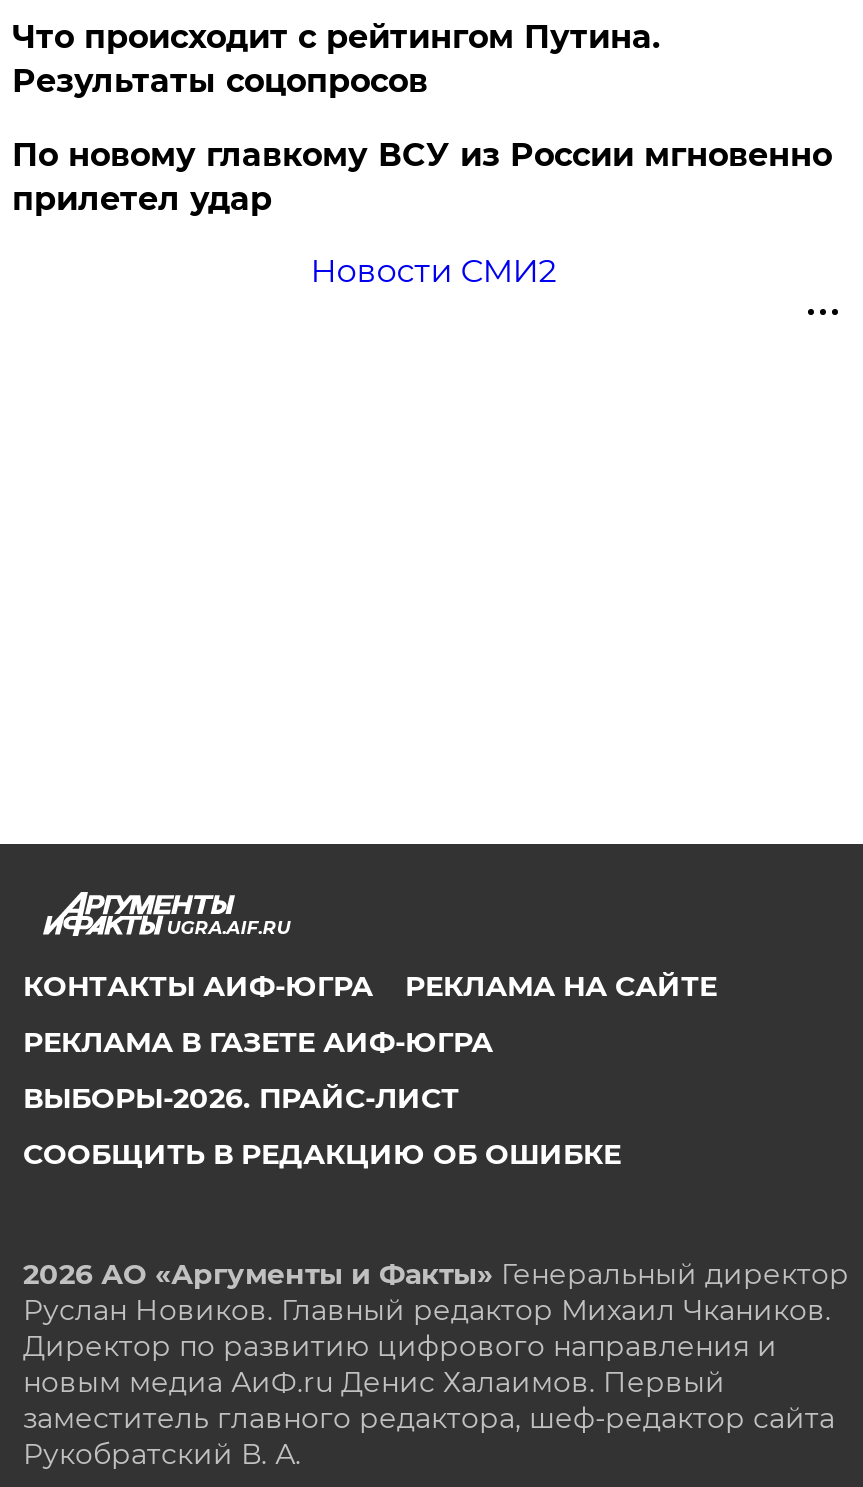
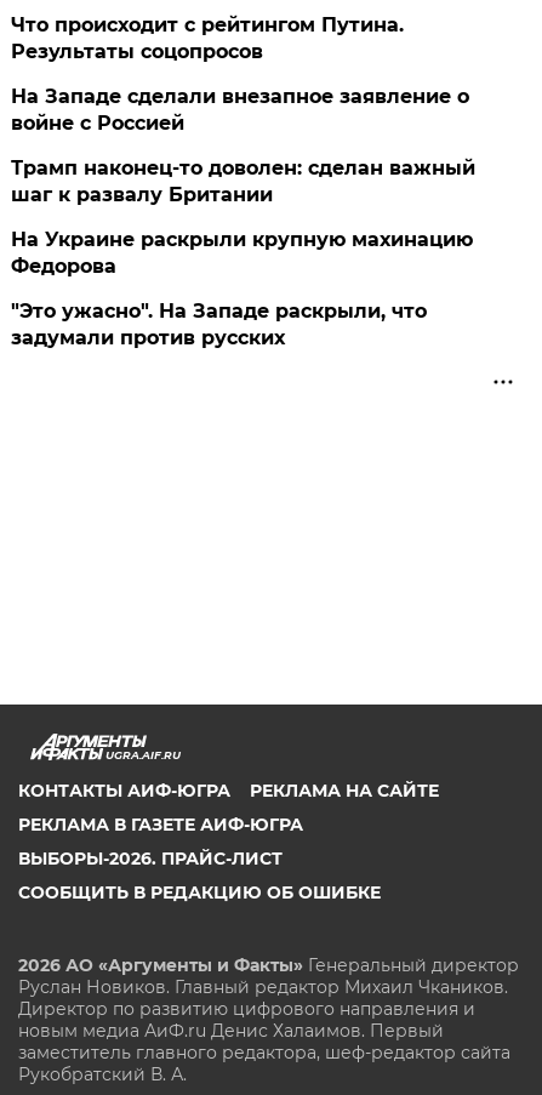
[12,136,832,290] По новому главкому ВСУ из России мгновенно | прилетел удар | Новости СМИ2 -> [11,85,476,349] На Западе сделали внезапное заявление о | войне с Россией | Трамп наконец-то доволен: сделан важный | шаг к развалу Британии | На Украине раскрыли крупную махинацию | Федорова | "Это ужасно". На Западе раскрыли, что | задумали против русских

